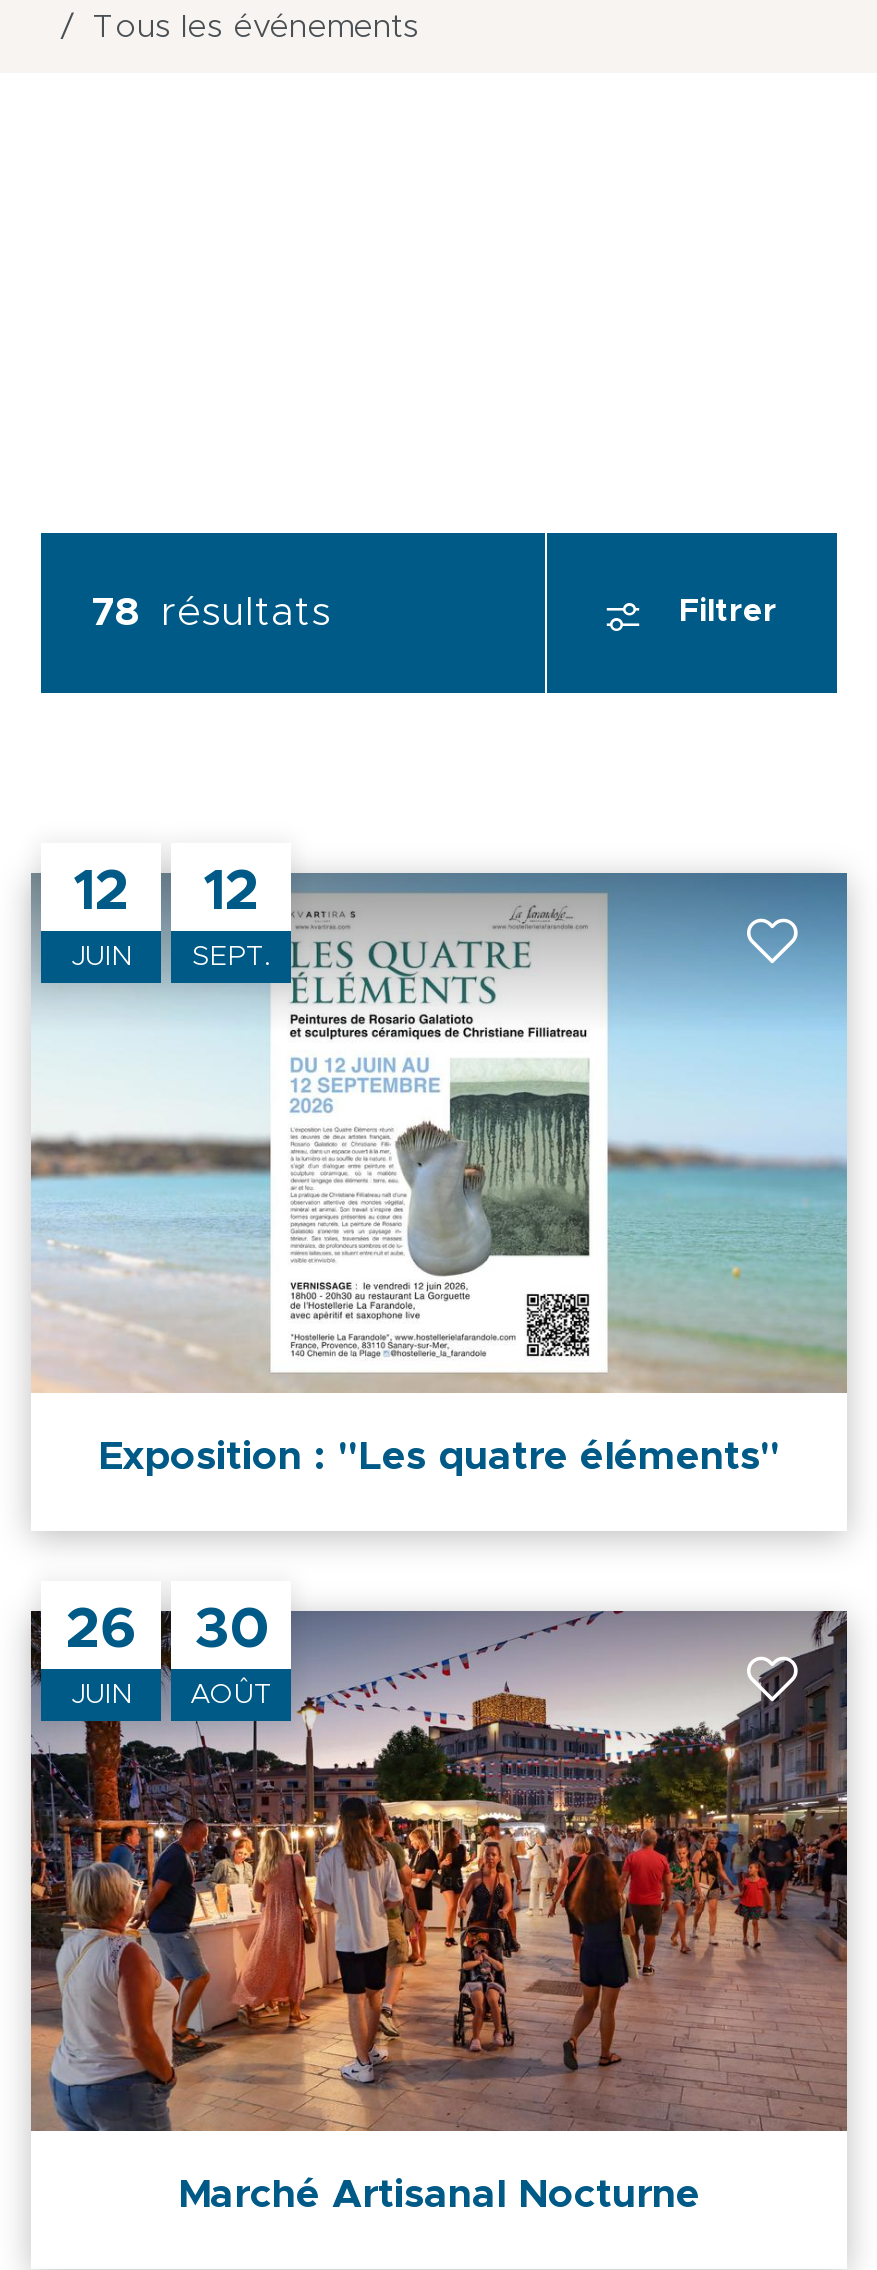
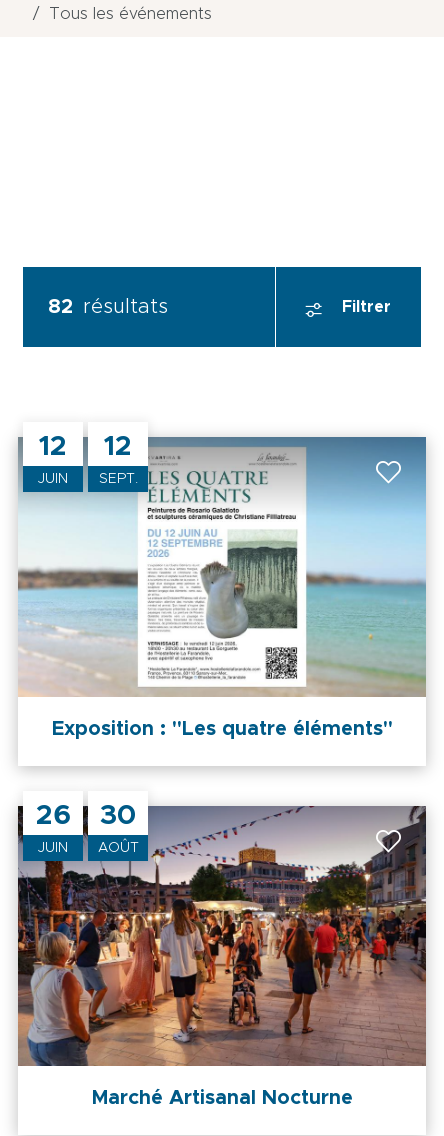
[91,593,331,633] 78 résultats -> [48,297,168,317] 82 résultats

